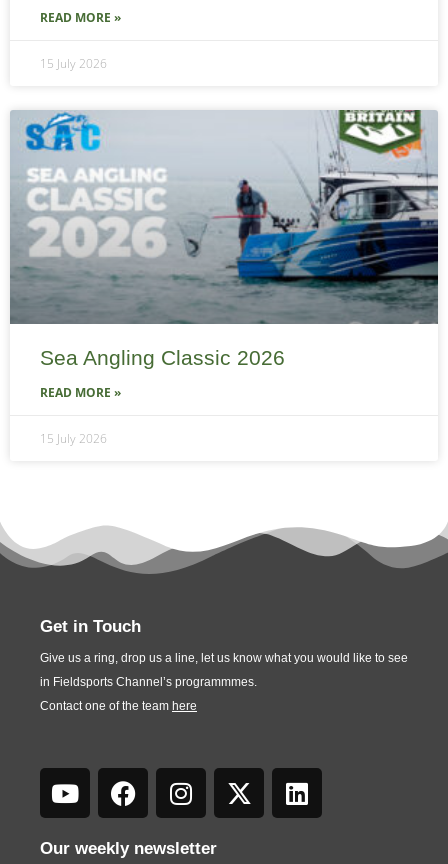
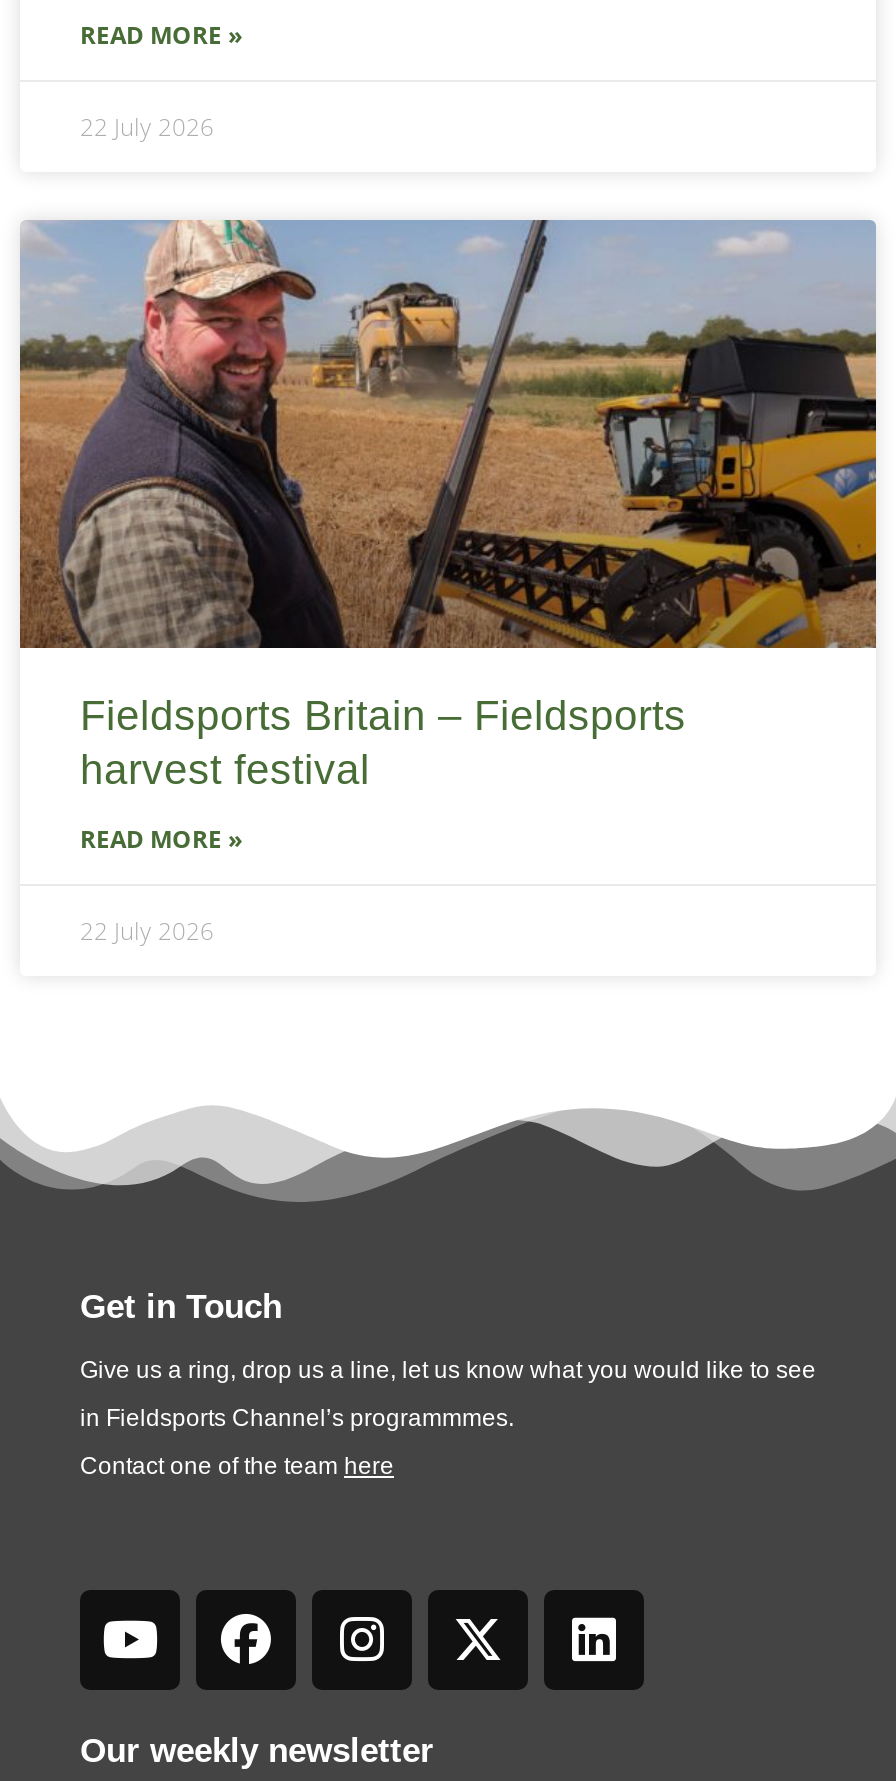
[40,55,107,72] 15 July 2026 -> [80,111,214,145] 22 July 2026
[10,110,439,369] [image] | Sea Angling Classic 2026 -> [18,218,878,793] [image] | Fieldsports Britain – Fieldsports | harvest festival
[40,430,107,447] 15 July 2026 -> [80,915,214,949] 22 July 2026

